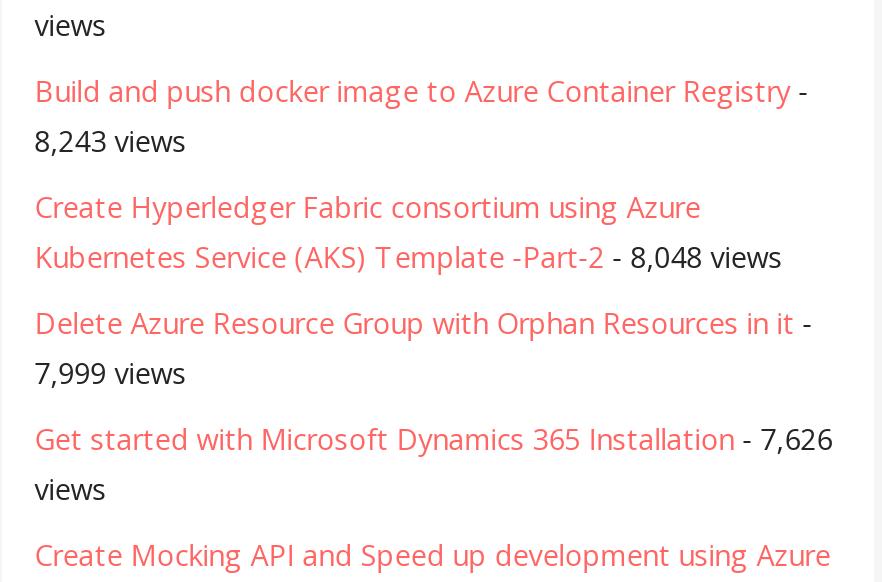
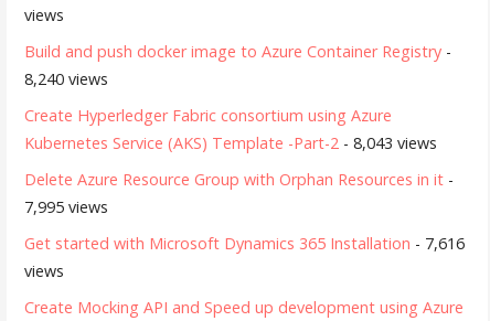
[34,123,186,161] 8,243 views -> [24,68,108,89] 8,240 views
[34,239,782,277] Kubernetes Service (AKS) Template -Part-2 - 8,048 views -> [24,132,437,153] Kubernetes Service (AKS) Template -Part-2 - 8,043 views
[34,355,186,393] 7,999 views -> [24,196,108,217] 7,995 views
[34,421,832,459] Get started with Microsoft Dynamics 365 Installation - 7,626 -> [24,232,465,253] Get started with Microsoft Dynamics 365 Installation - 7,616

